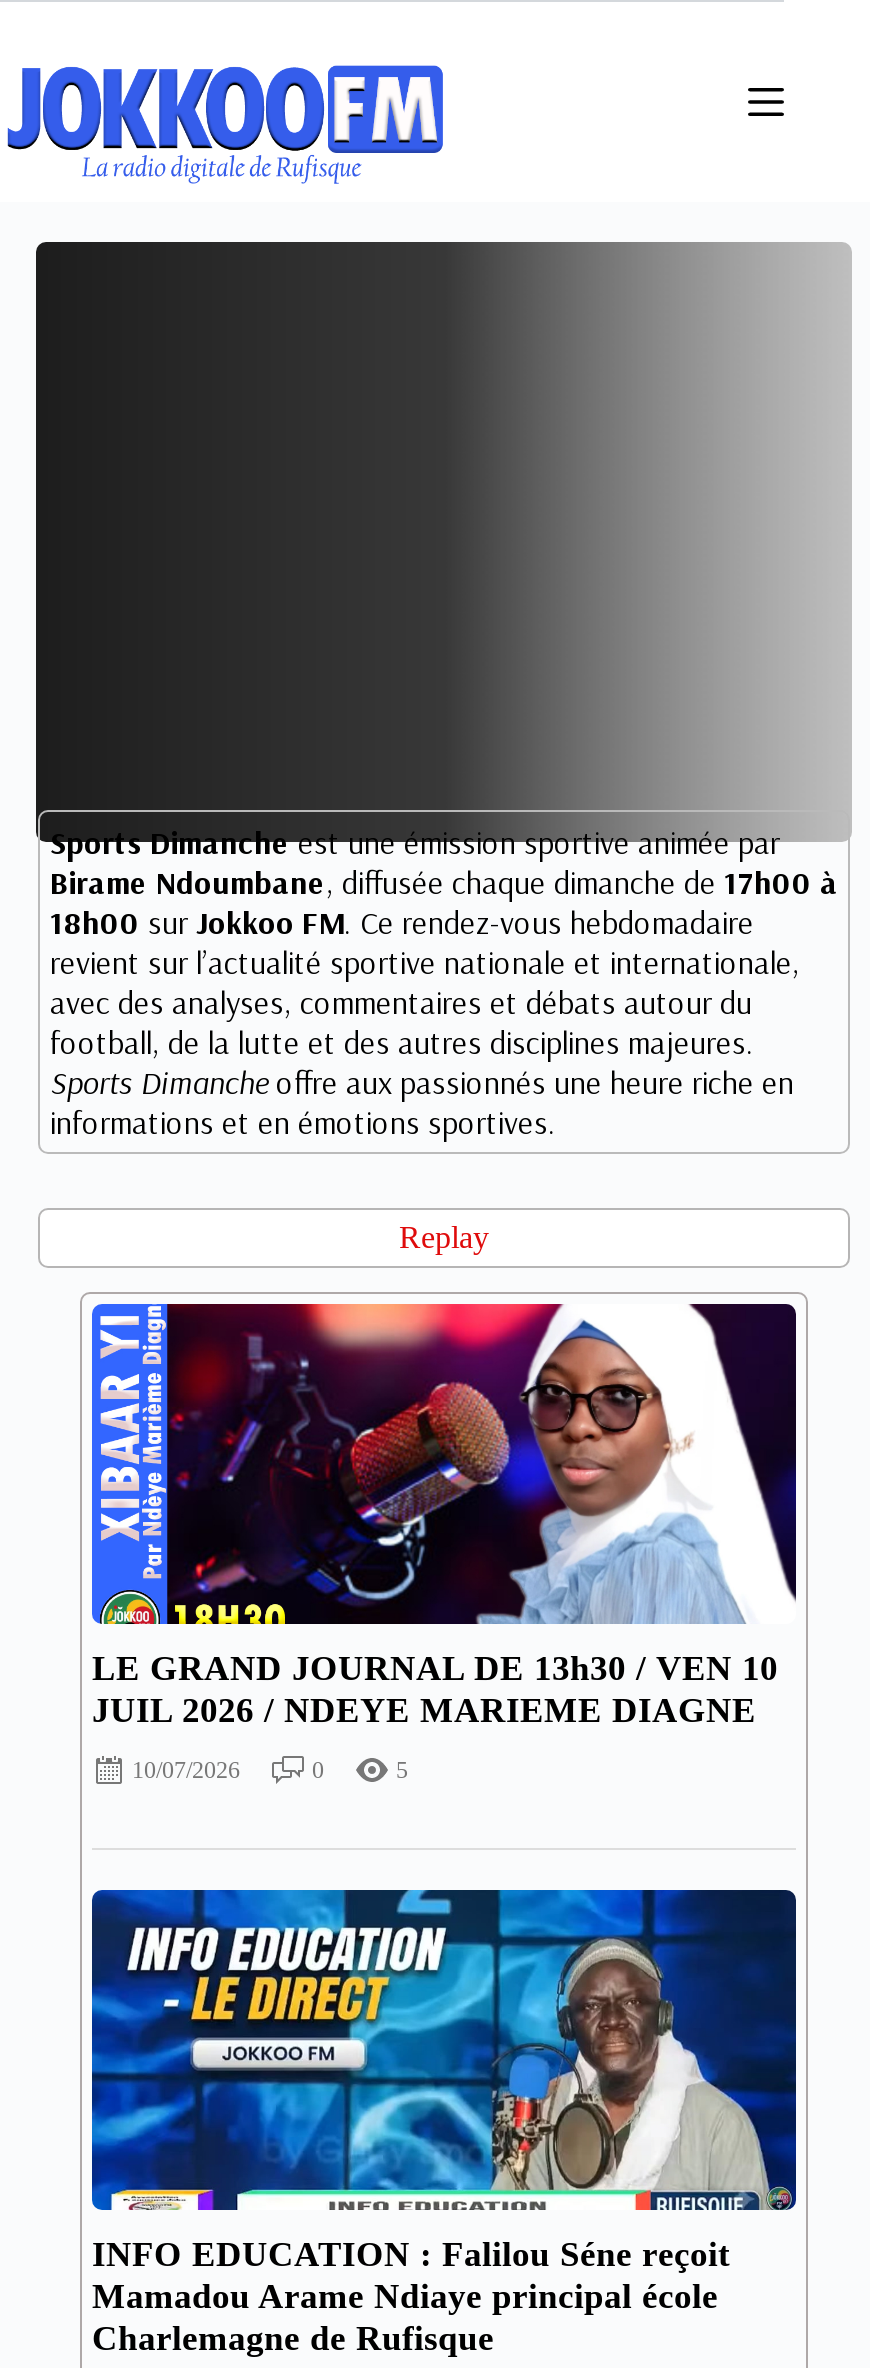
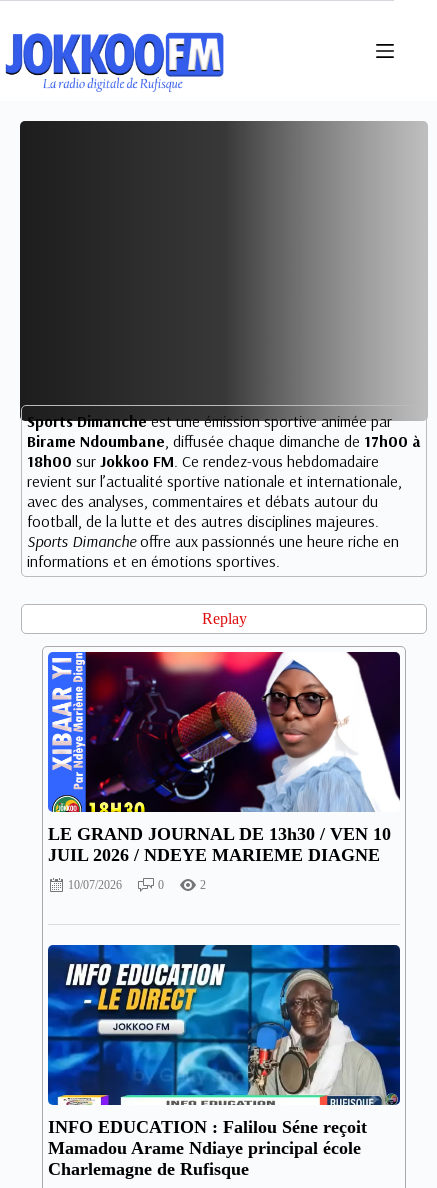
[396,1756,408,1784] 5 -> [200,878,206,892] 2

